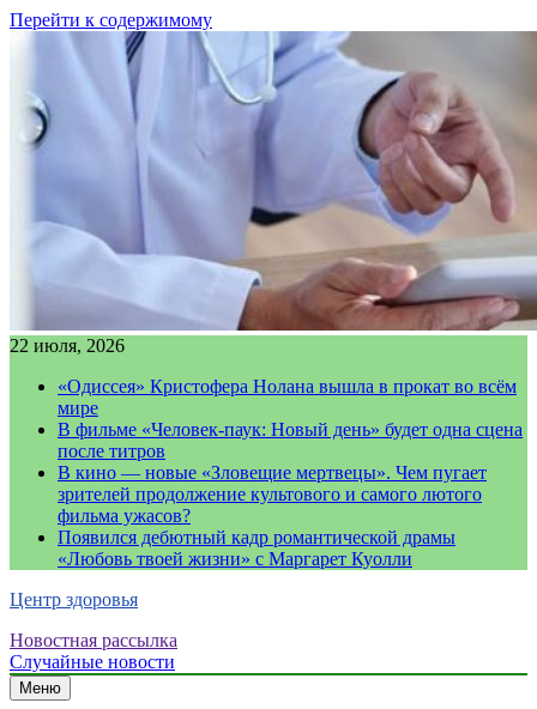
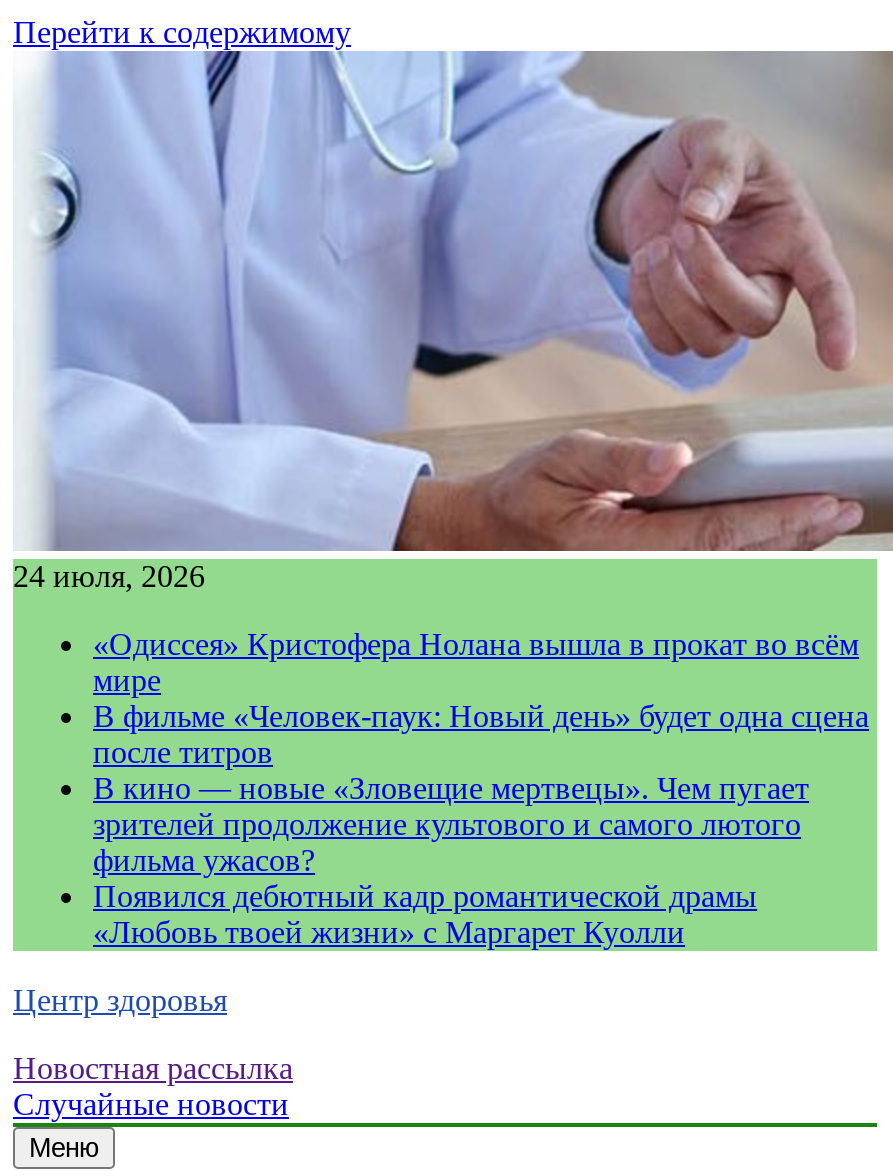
[10,335,125,356] 22 июля, 2026 -> [13,559,205,593] 24 июля, 2026

